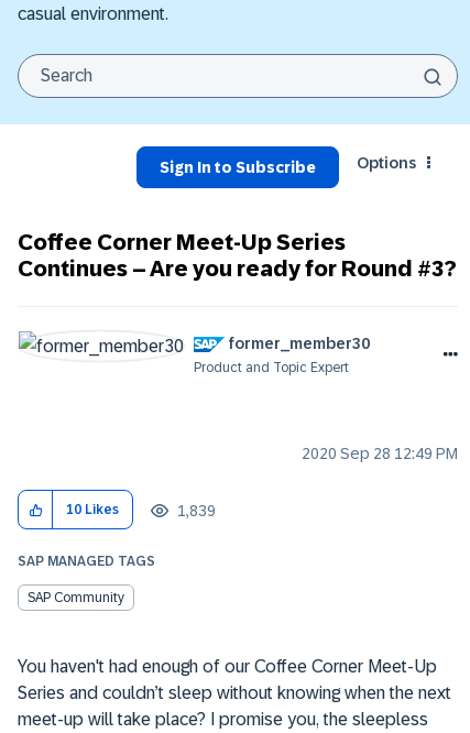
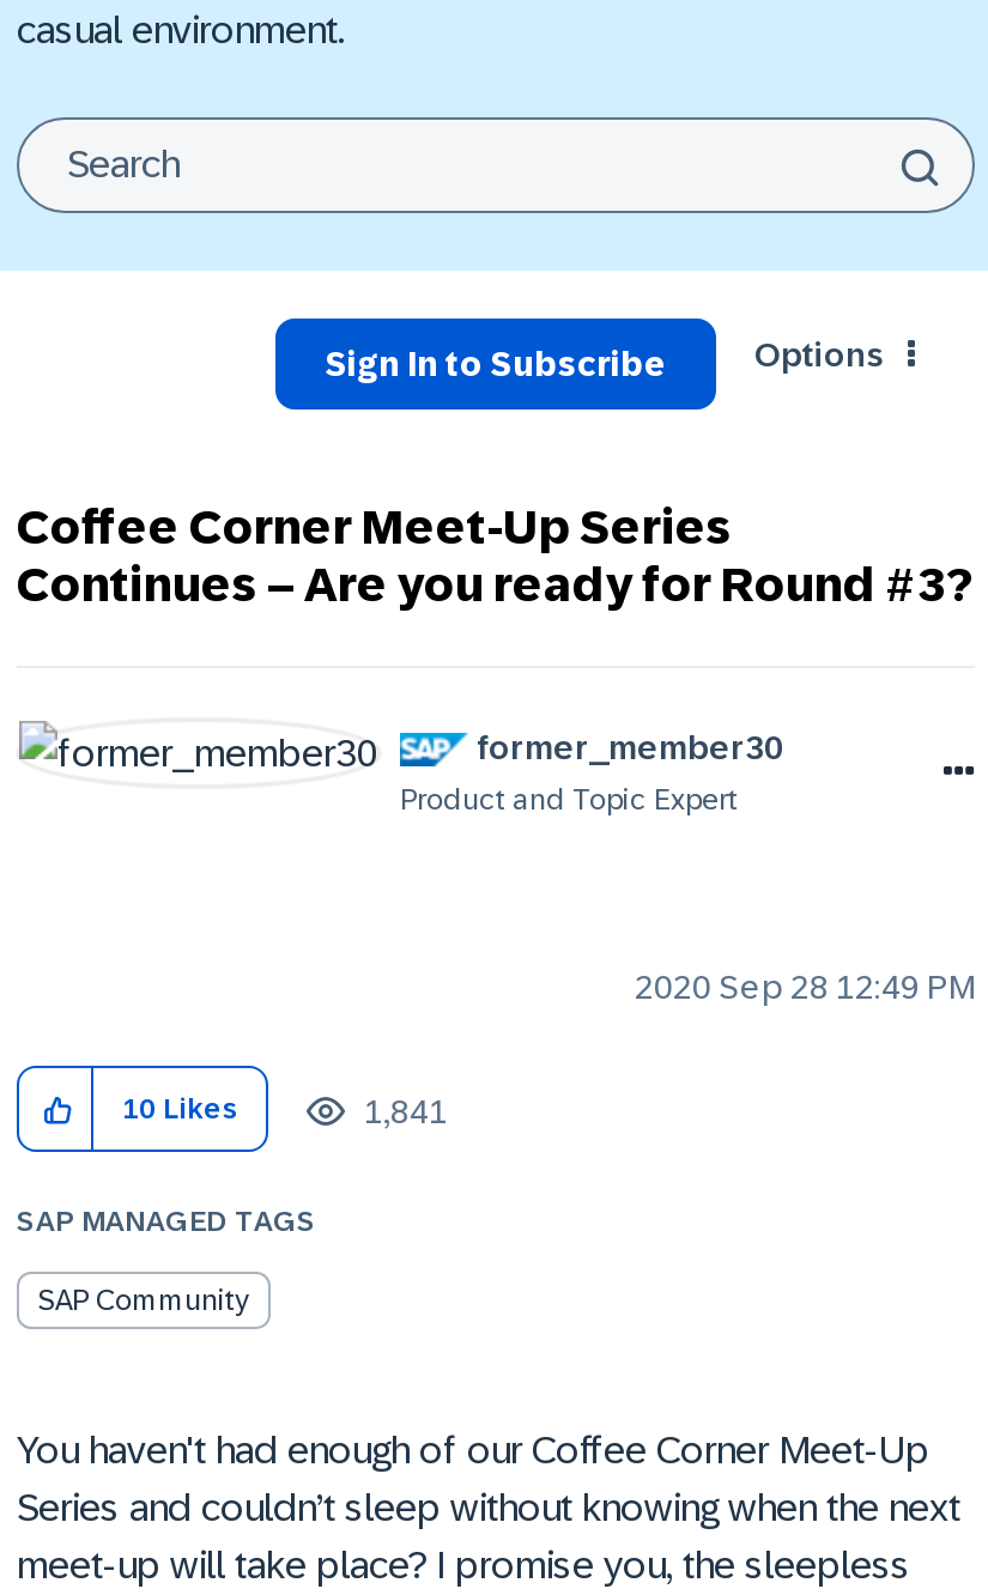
[177,502,216,519] 1,839 -> [364,1092,448,1130] 1,841

